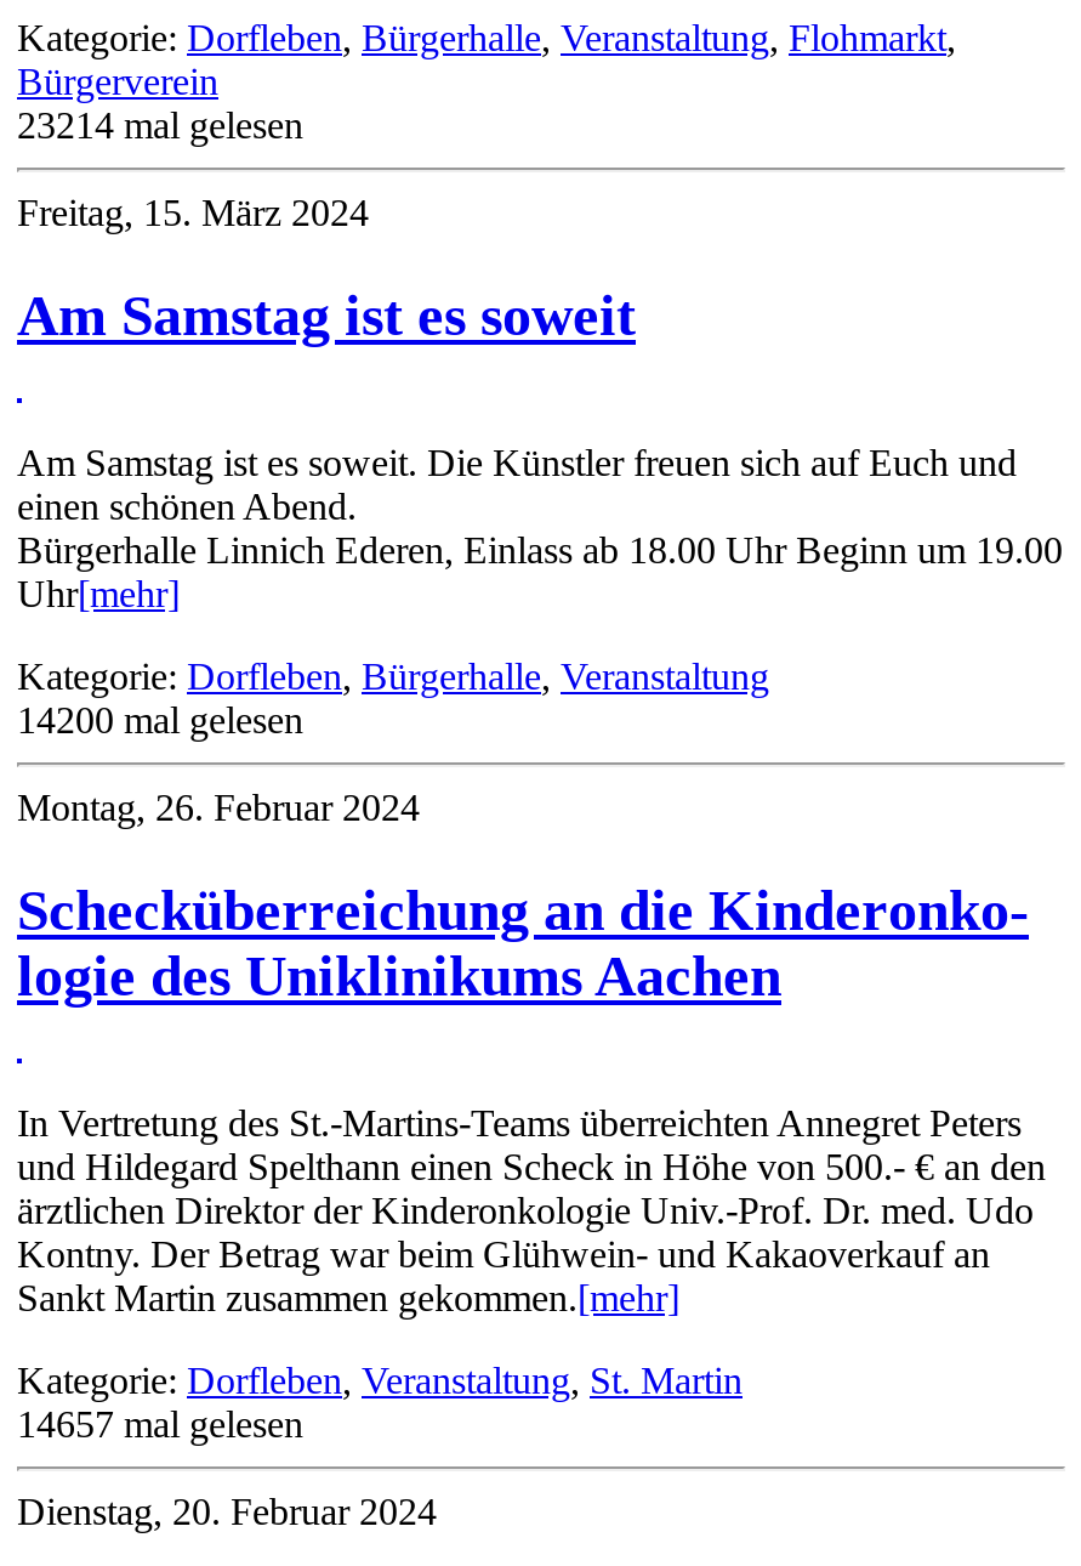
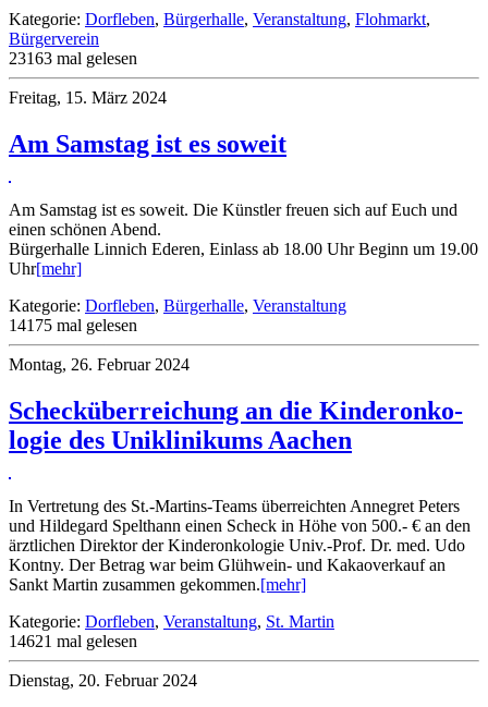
[17,104,303,145] 23214 mal gelesen -> [9,49,137,67] 23163 mal gelesen
[17,699,303,740] 14200 mal gelesen -> [9,316,137,334] 14175 mal gelesen
[17,1402,303,1444] 14657 mal gelesen -> [9,631,137,650] 14621 mal gelesen

